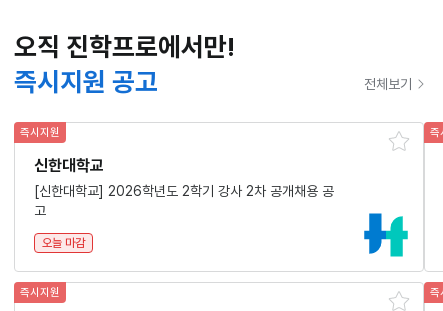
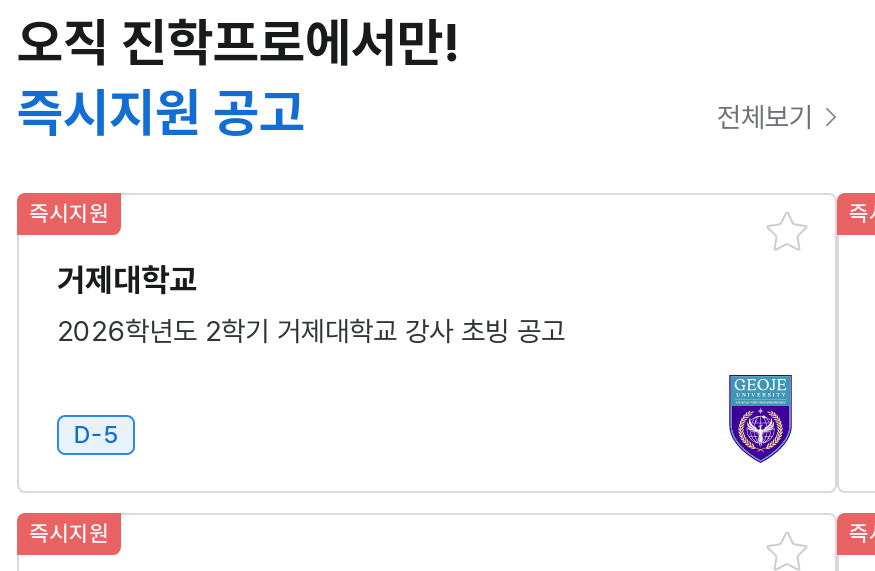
[34,156,334,219] 신한대학교 | [신한대학교] 2026학년도 2학기 강사 2차 공개채용 공 | 고 -> [57,262,565,348] 거제대학교 | 2026학년도 2학기 거제대학교 강사 초빙 공고
[363,212,409,258] [image] -> [717,373,805,465] [image]
[42,236,85,250] 오늘 마감 -> [74,422,120,450] D-5

